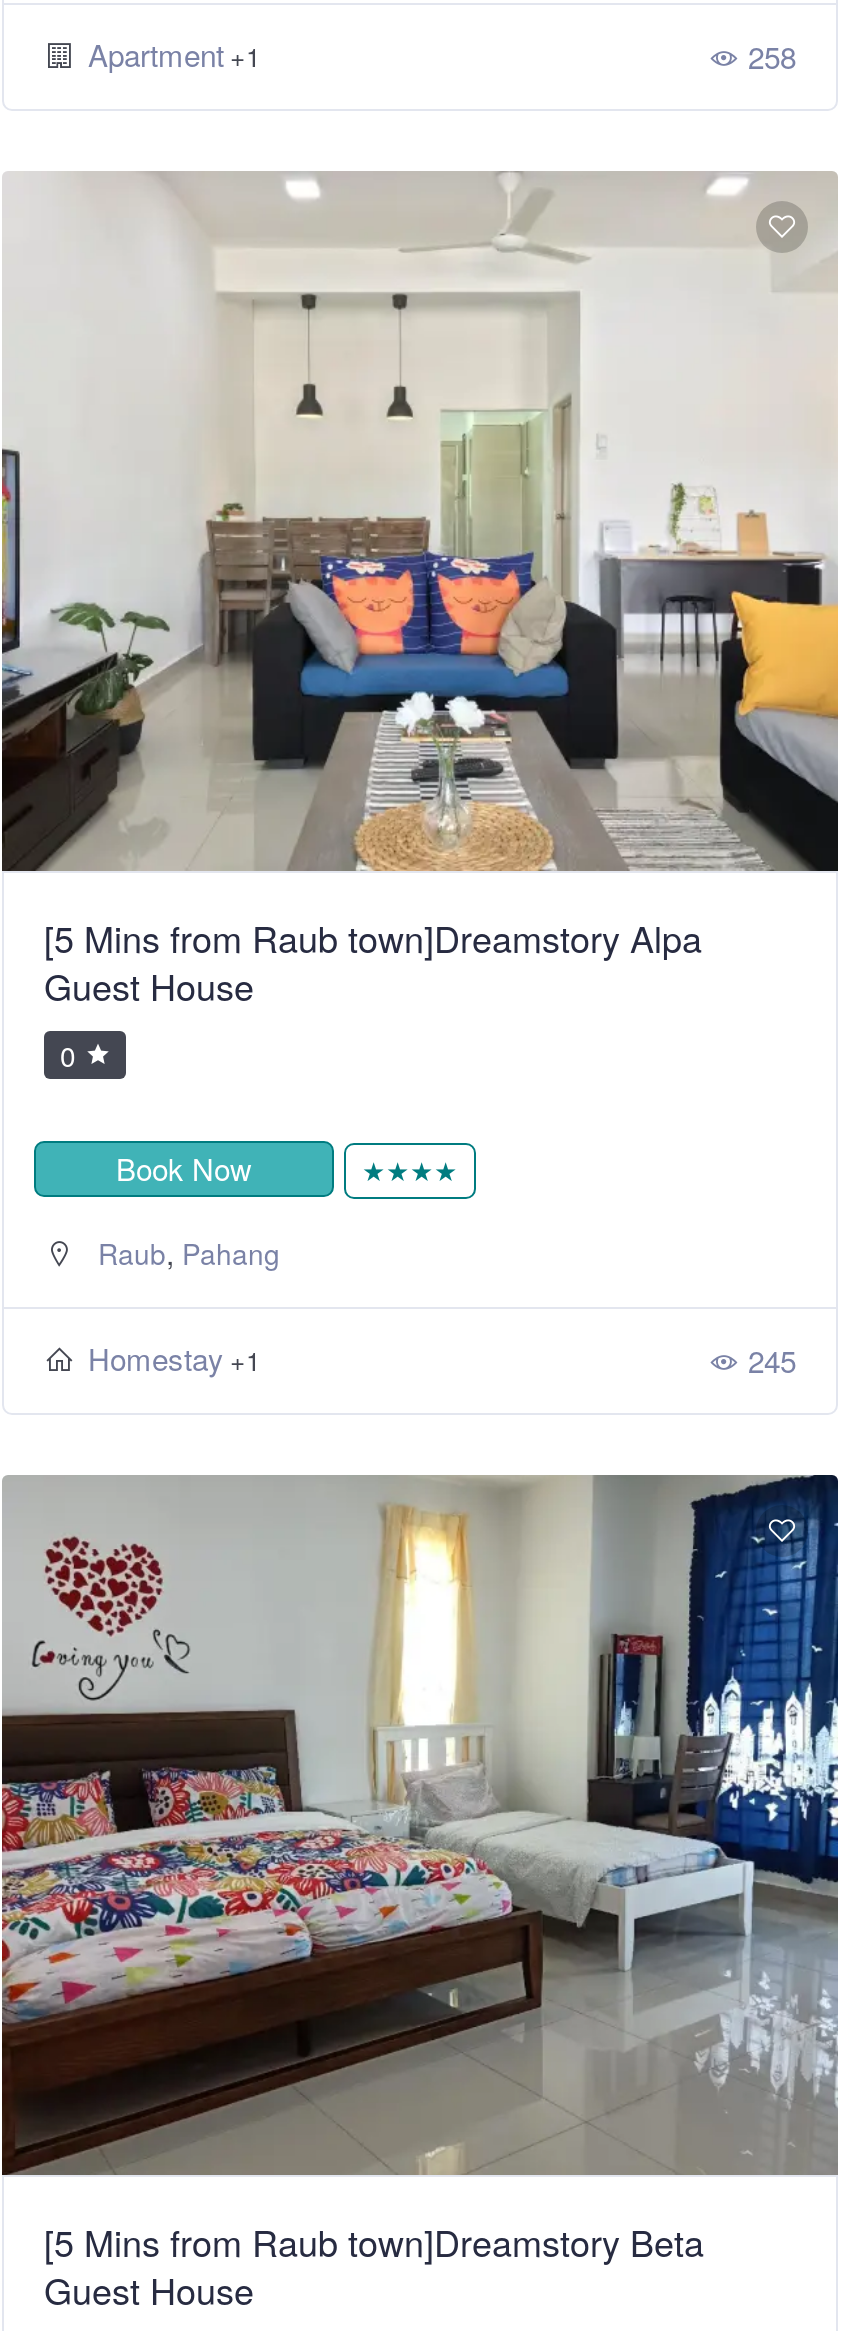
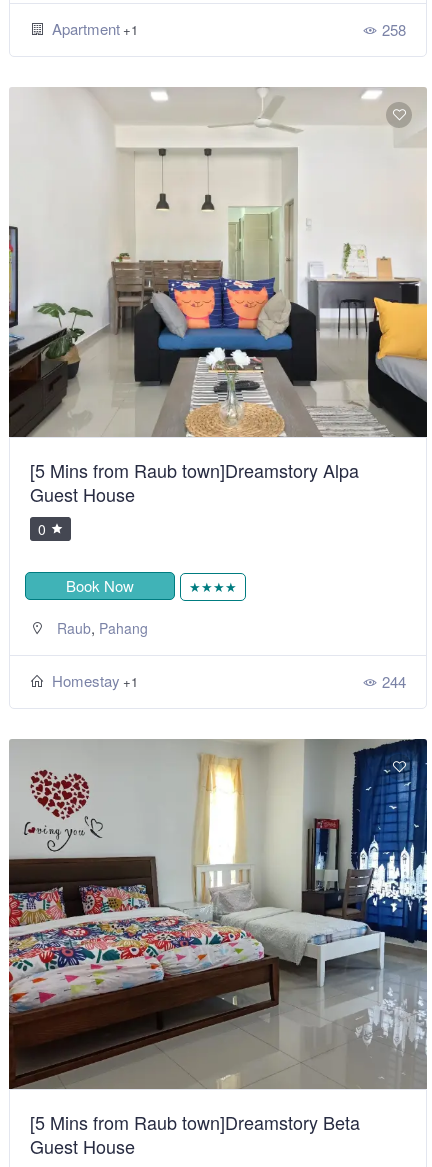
[748,1339,796,1381] 245 -> [382,671,406,692] 244

